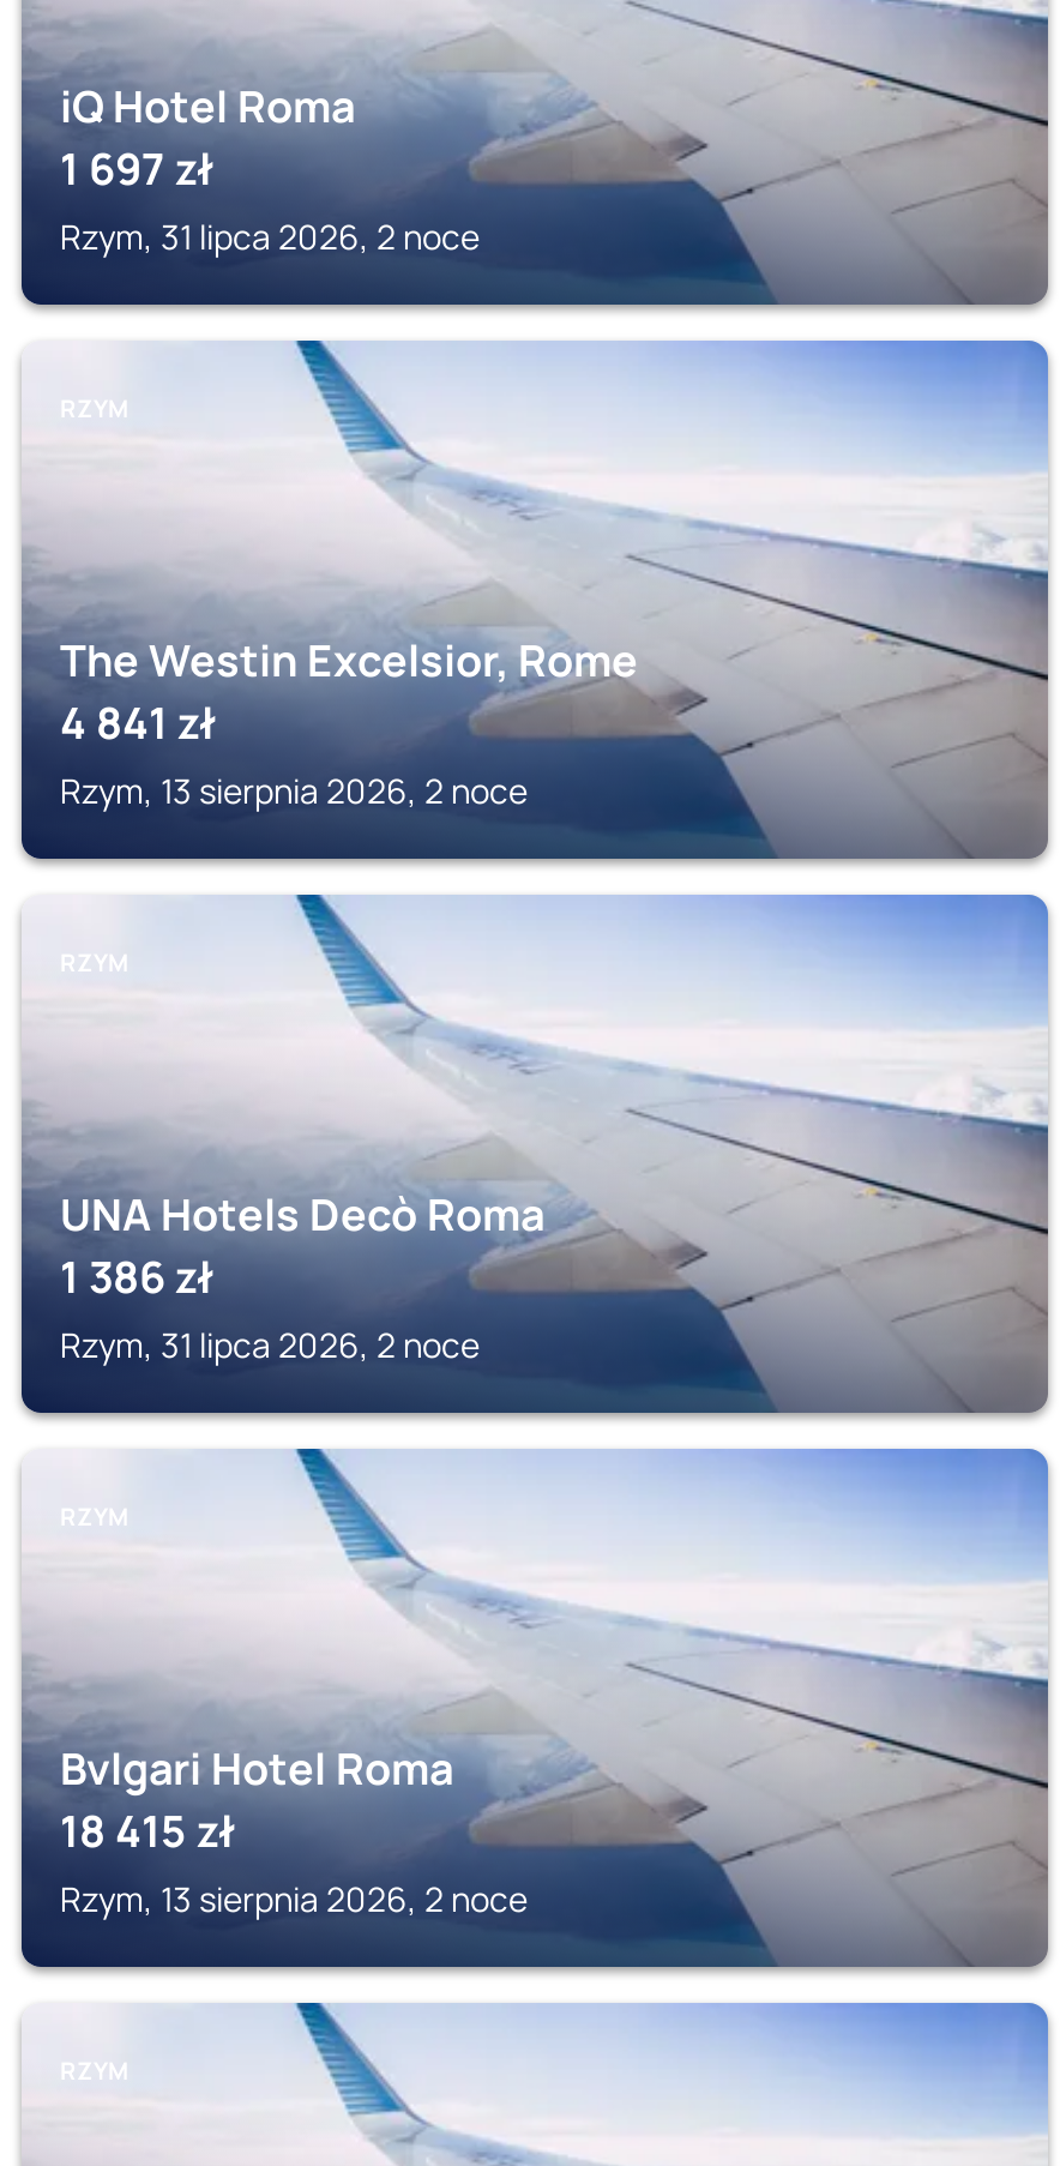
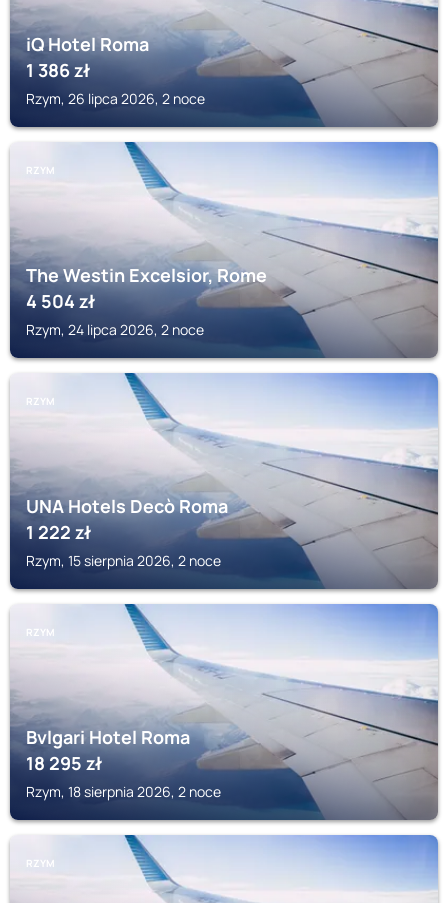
[60,139,213,197] 1 697 zł -> [26,58,90,82] 1 386 zł
[60,213,480,259] Rzym, 31 lipca 2026, 2 noce -> [26,89,205,108] Rzym, 26 lipca 2026, 2 noce
[60,693,216,751] 4 841 zł -> [26,289,95,313] 4 504 zł
[60,768,528,813] Rzym, 13 sierpnia 2026, 2 noce -> [26,320,204,339] Rzym, 24 lipca 2026, 2 noce
[60,1247,213,1305] 1 386 zł -> [26,520,91,544] 1 222 zł
[60,1322,480,1367] Rzym, 31 lipca 2026, 2 noce -> [26,551,221,570] Rzym, 15 sierpnia 2026, 2 noce
[60,1801,235,1859] 18 415 zł -> [26,751,102,775] 18 295 zł
[60,1876,528,1921] Rzym, 13 sierpnia 2026, 2 noce -> [26,782,221,801] Rzym, 18 sierpnia 2026, 2 noce

